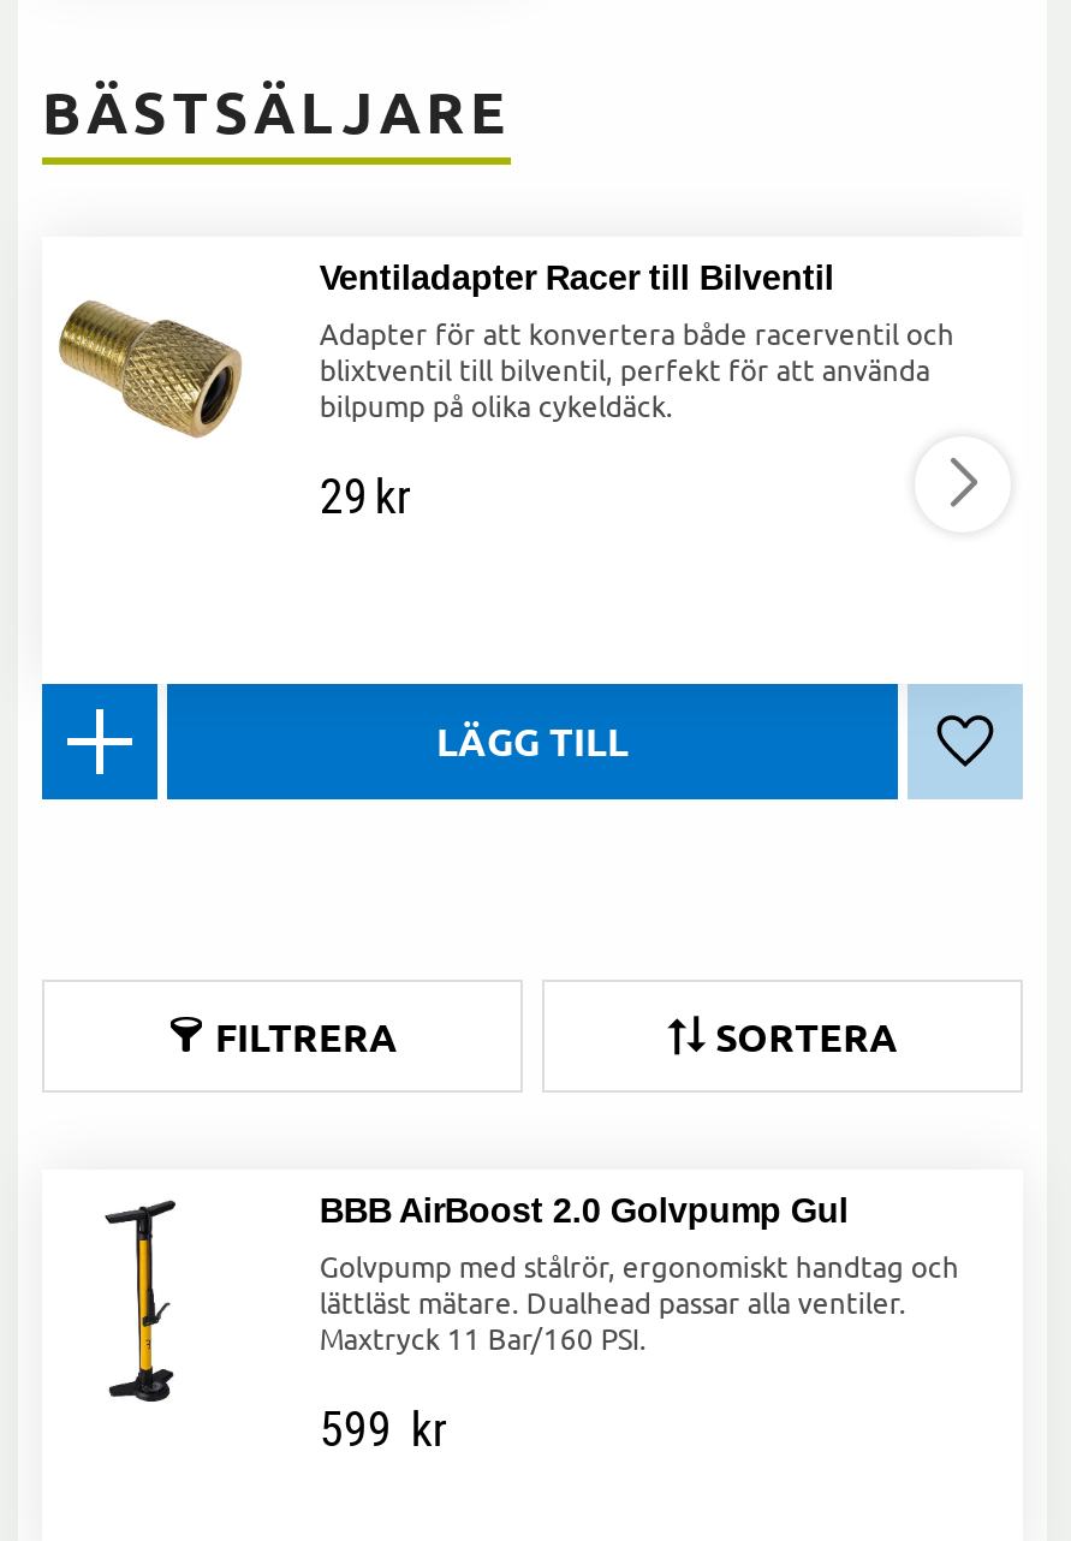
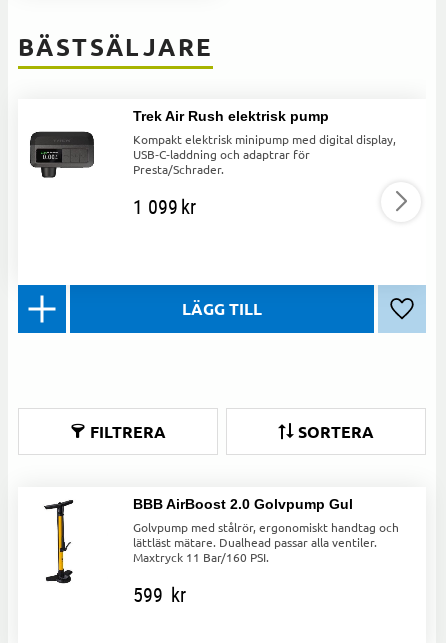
[56,259,954,439] [image] | Ventiladapter Racer till Bilventil | Adapter för att konvertera både racerventil och | blixtventil till bilventil, perfekt för att använda | bilpump på olika cykeldäck. -> [25,108,396,182] [image] | Trek Air Rush elektrisk pump | Kompakt elektrisk minipump med digital display, | USB‑C‑laddning och adaptrar för | Presta/Schrader.
[319,463,411,528] 29 kr -> [133,193,196,220] 1 099 kr

